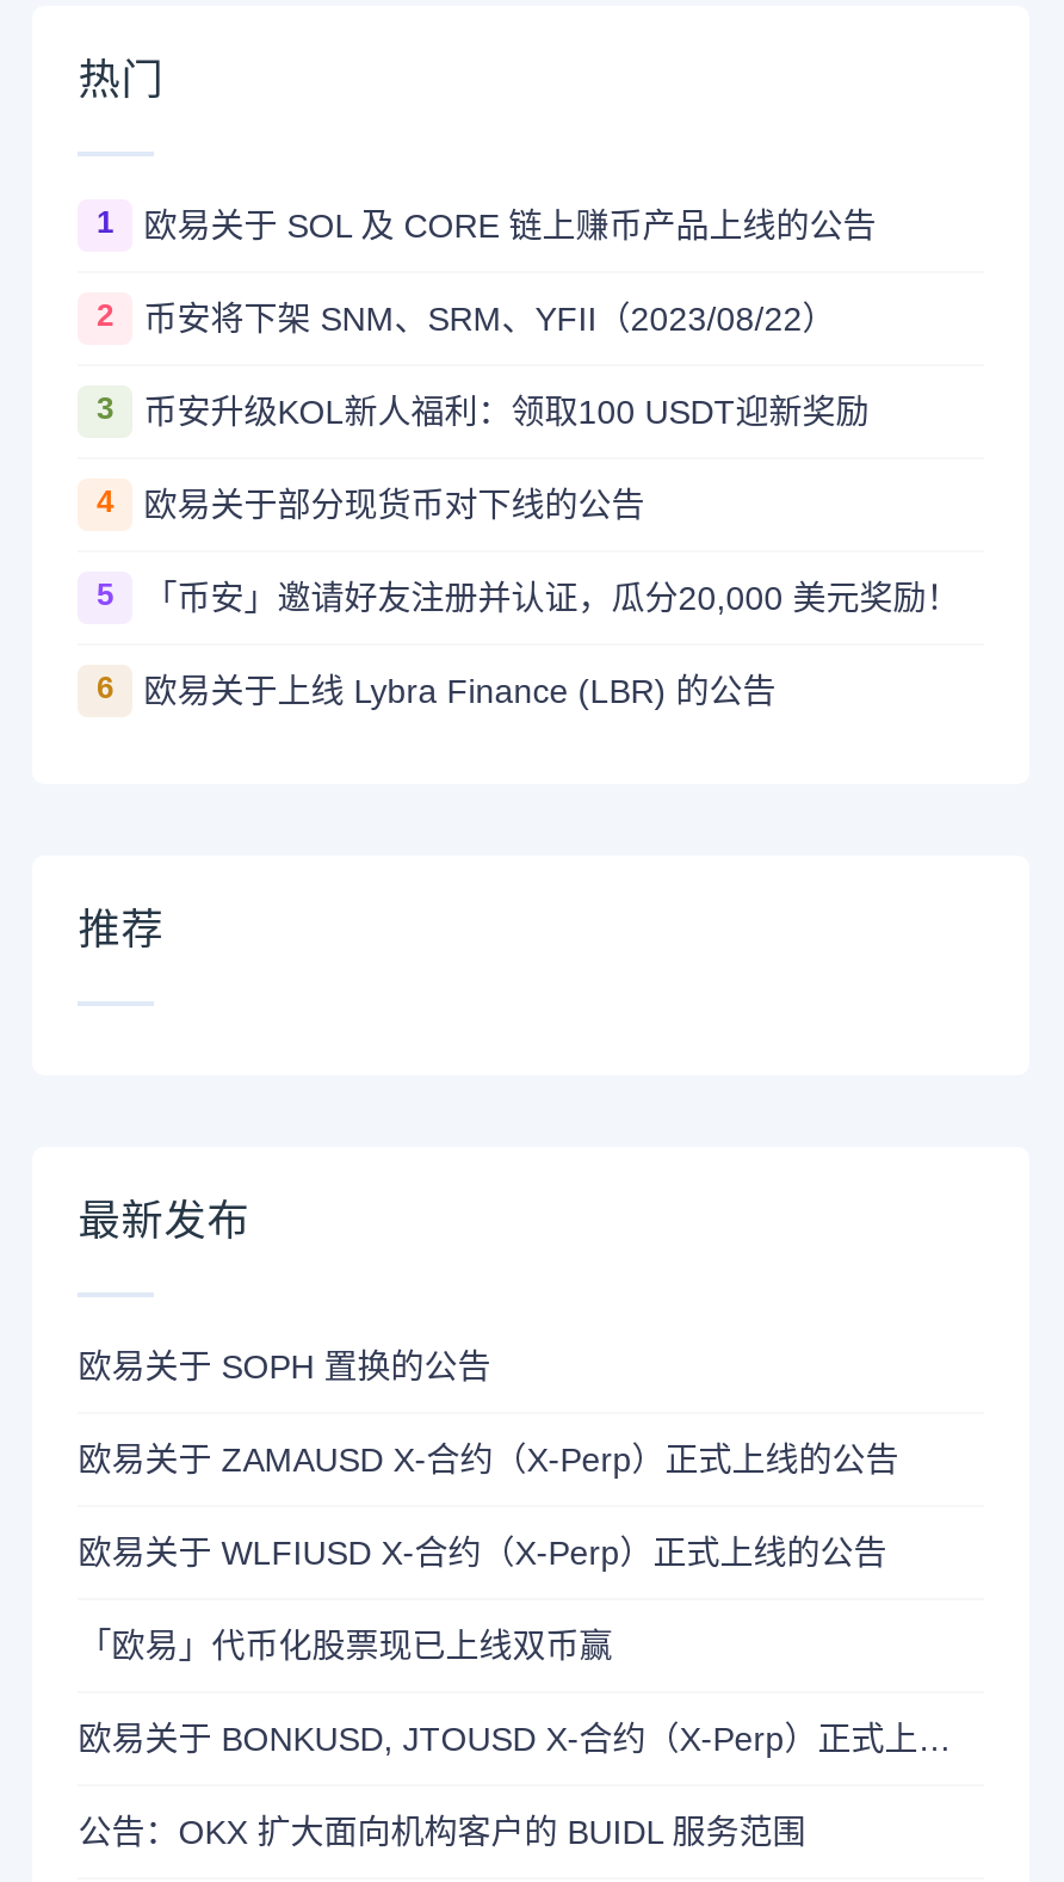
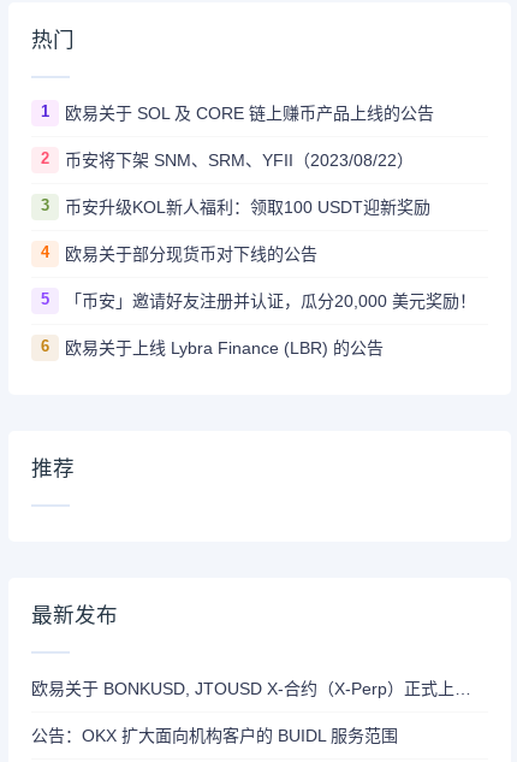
[78,1348,899,1665] 欧易关于 SOPH 置换的公告 | 欧易关于 ZAMAUSD X-合约（X-Perp）正式上线的公告 | 欧易关于 WLFIUSD X-合约（X-Perp）正式上线的公告 | 「欧易」代币化股票现已上线双币赢 -> none

